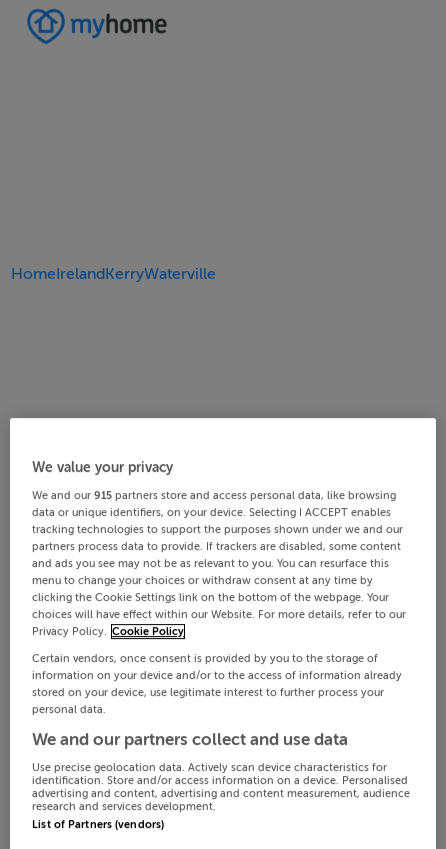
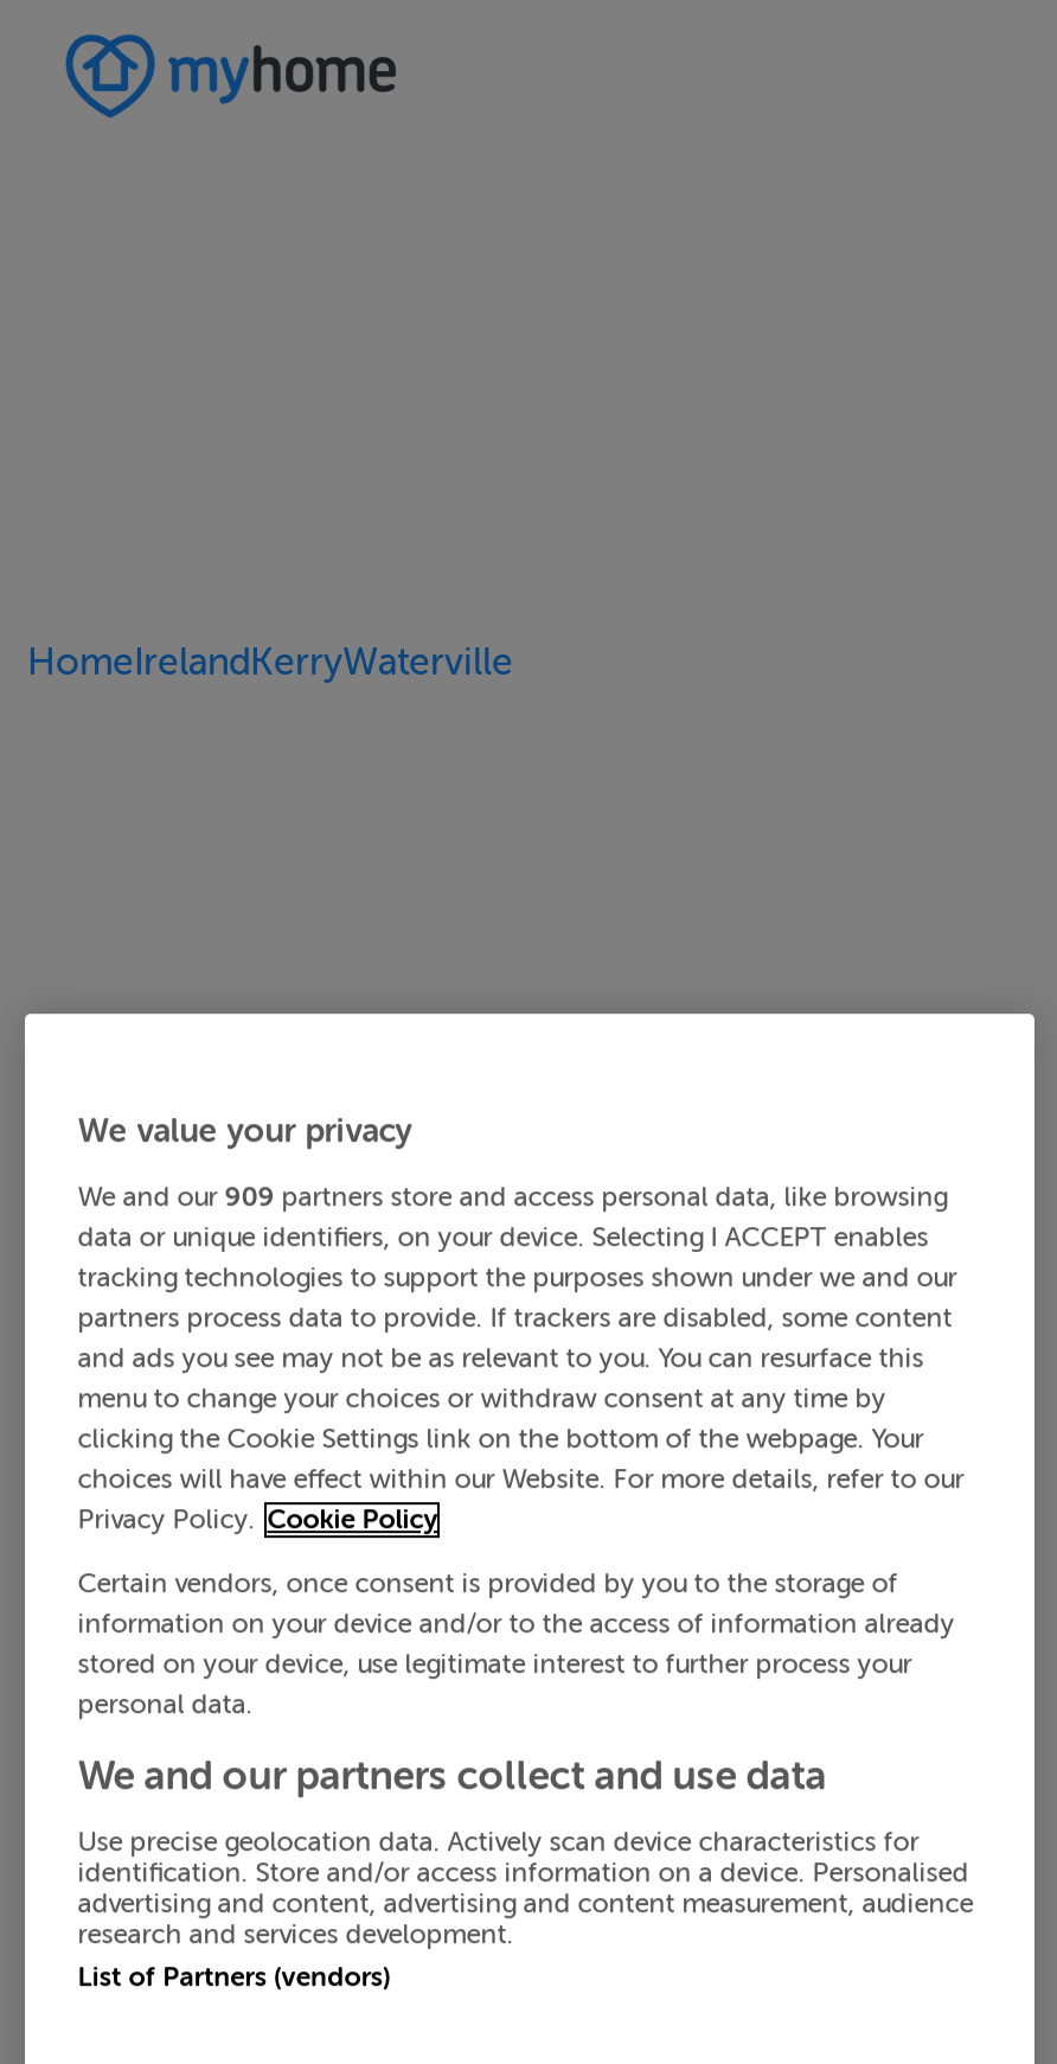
[32,489,396,502] We and our 915 partners store and access personal data, like browsing -> [77,1181,947,1212] We and our 909 partners store and access personal data, like browsing

